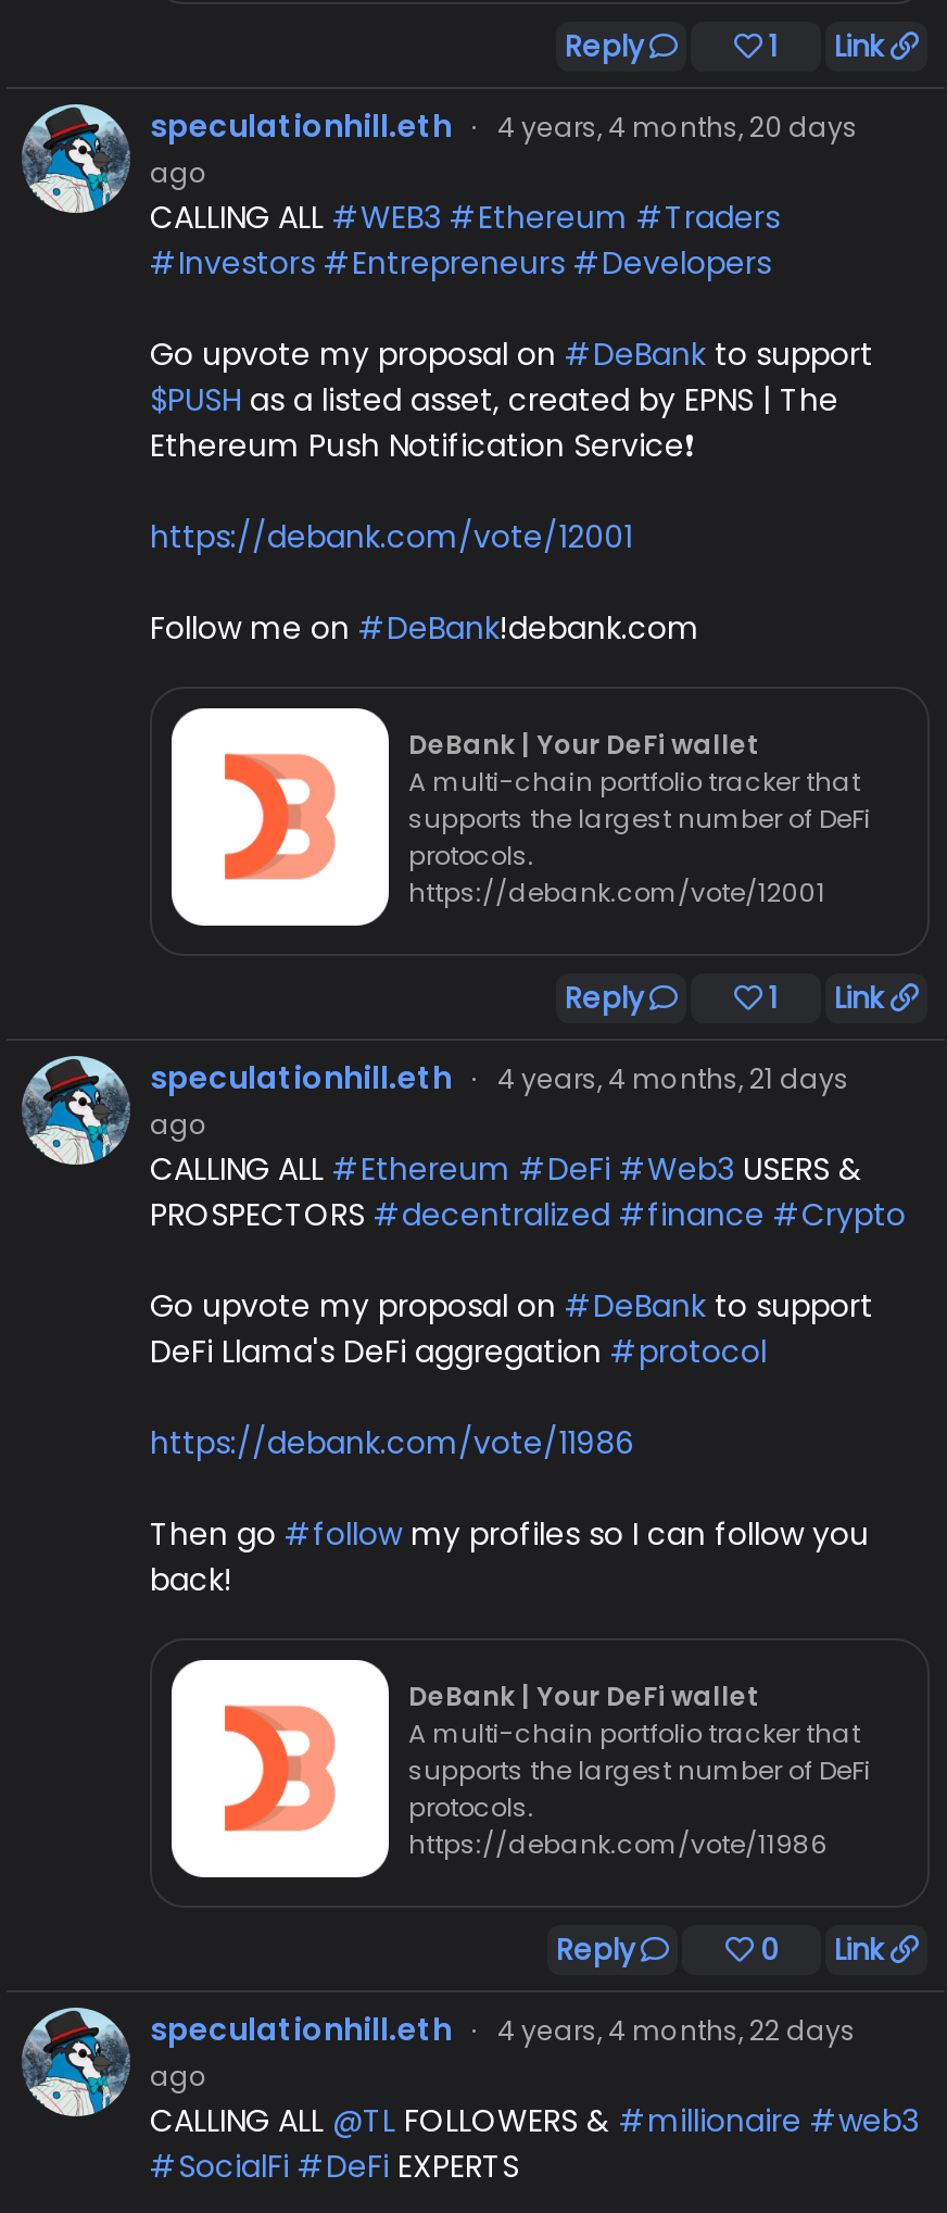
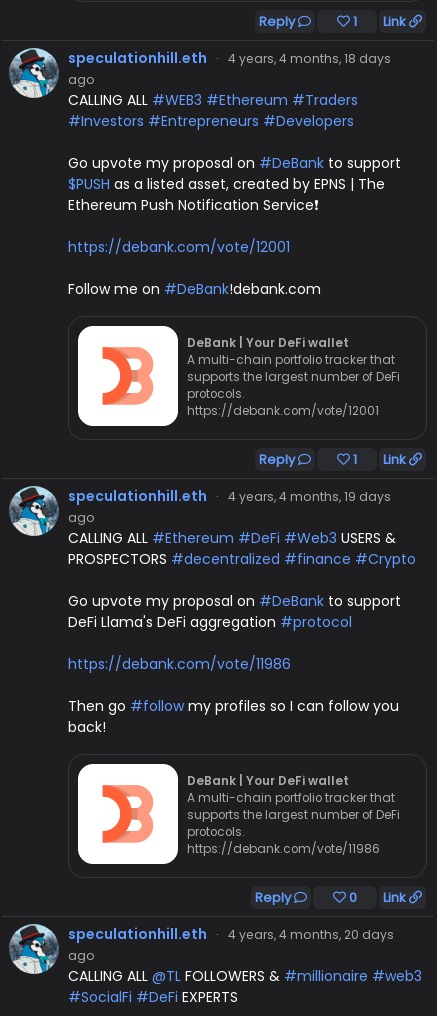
none -> [68,48,391,68] speculationhill.eth · 4 years, 4 months, 18 days
moved [150,104,858,148] -> [68,924,394,944]: speculationhill.eth · 4 years, 4 months, 20 days
[150,1056,849,1099] speculationhill.eth · 4 years, 4 months, 21 days -> [68,486,391,506] speculationhill.eth · 4 years, 4 months, 19 days
[150,2008,856,2051] speculationhill.eth · 4 years, 4 months, 22 days -> none

